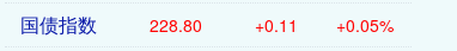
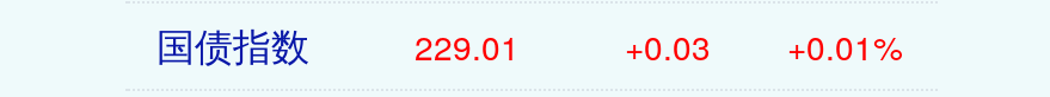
[150,13,202,37] 228.80 -> [415,23,520,70] 229.01
[255,13,298,37] +0.11 -> [625,23,711,70] +0.03
[336,13,394,37] +0.05% -> [787,23,902,70] +0.01%

